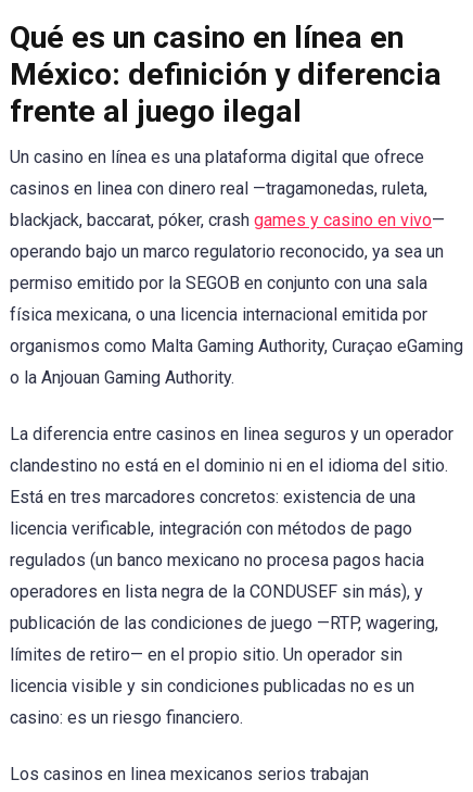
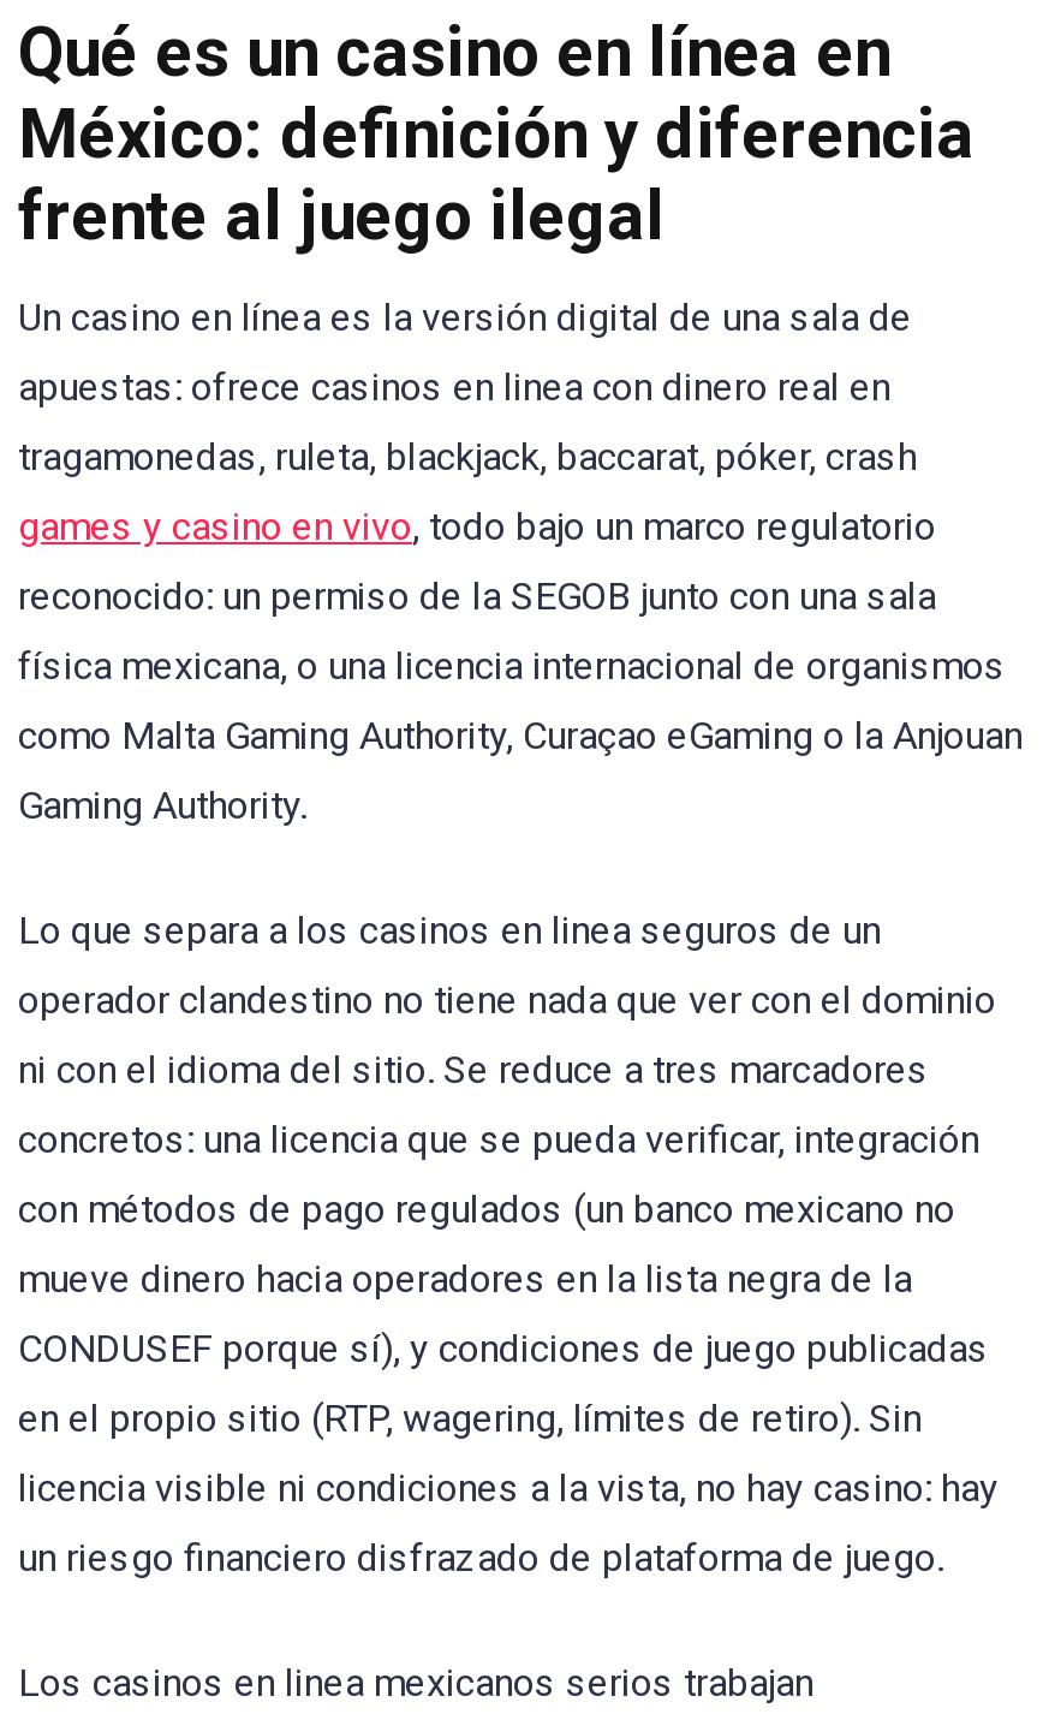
[10,146,424,167] Un casino en línea es una plataforma digital que ofrece -> [18,294,912,339] Un casino en línea es la versión digital de una sala de
[10,178,427,198] casinos en linea con dinero real —tragamonedas, ruleta, -> [18,363,890,409] apuestas: ofrece casinos en linea con dinero real en
[10,209,445,230] blackjack, baccarat, póker, crash games y casino en vivo— -> [18,433,917,479] tragamonedas, ruleta, blackjack, baccarat, póker, crash
[10,241,444,262] operando bajo un marco regulatorio reconocido, ya sea un -> [18,503,936,549] games y casino en vivo, todo bajo un marco regulatorio
[10,272,427,293] permiso emitido por la SEGOB en conjunto con una sala -> [18,573,936,618] reconocido: un permiso de la SEGOB junto con una sala
[10,304,427,325] física mexicana, o una licencia internacional emitida por -> [18,642,1006,688] física mexicana, o una licencia internacional de organismos
[10,335,463,356] organismos como Malta Gaming Authority, Curaçao eGaming -> [18,712,1023,758] como Malta Gaming Authority, Curaçao eGaming o la Anjouan
[10,367,234,388] o la Anjouan Gaming Authority. -> [18,782,306,827] Gaming Authority.
[10,424,453,444] La diferencia entre casinos en linea seguros y un operador -> [18,907,881,953] Lo que separa a los casinos en linea seguros de un
[10,455,448,476] clandestino no está en el dominio ni en el idioma del sitio. -> [18,977,996,1023] operador clandestino no tiene nada que ver con el dominio
[10,487,416,507] Está en tres marcadores concretos: existencia de una -> [18,1047,929,1092] ni con el idioma del sitio. Se reduce a tres marcadores
[10,518,412,539] licencia verificable, integración con métodos de pago -> [18,1116,979,1162] concretos: una licencia que se pueda verificar, integración
[10,550,424,570] regulados (un banco mexicano no procesa pagos hacia -> [18,1186,955,1232] con métodos de pago regulados (un banco mexicano no
[10,581,423,602] operadores en lista negra de la CONDUSEF sin más), y -> [18,1256,912,1301] mueve dinero hacia operadores en la lista negra de la
[10,613,438,633] publicación de las condiciones de juego —RTP, wagering, -> [18,1326,989,1371] CONDUSEF porque sí), y condiciones de juego publicadas
[10,644,402,665] límites de retiro— en el propio sitio. Un operador sin -> [18,1395,922,1441] en el propio sitio (RTP, wagering, límites de retiro). Sin
[10,676,414,696] licencia visible y sin condiciones publicadas no es un -> [18,1465,999,1511] licencia visible ni condiciones a la vista, no hay casino: hay
[10,707,243,728] casino: es un riesgo financiero. -> [18,1535,943,1580] un riesgo financiero disfrazado de plataforma de juego.

